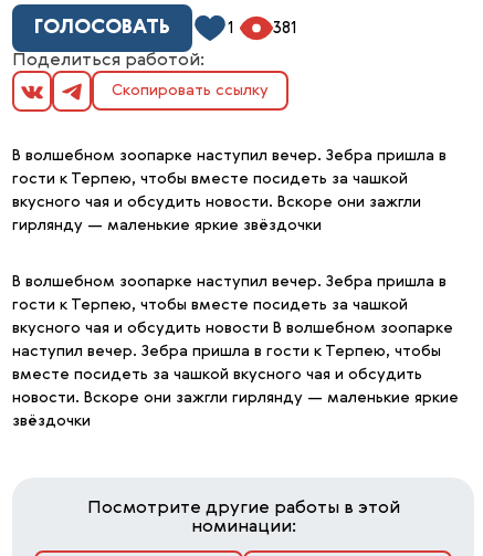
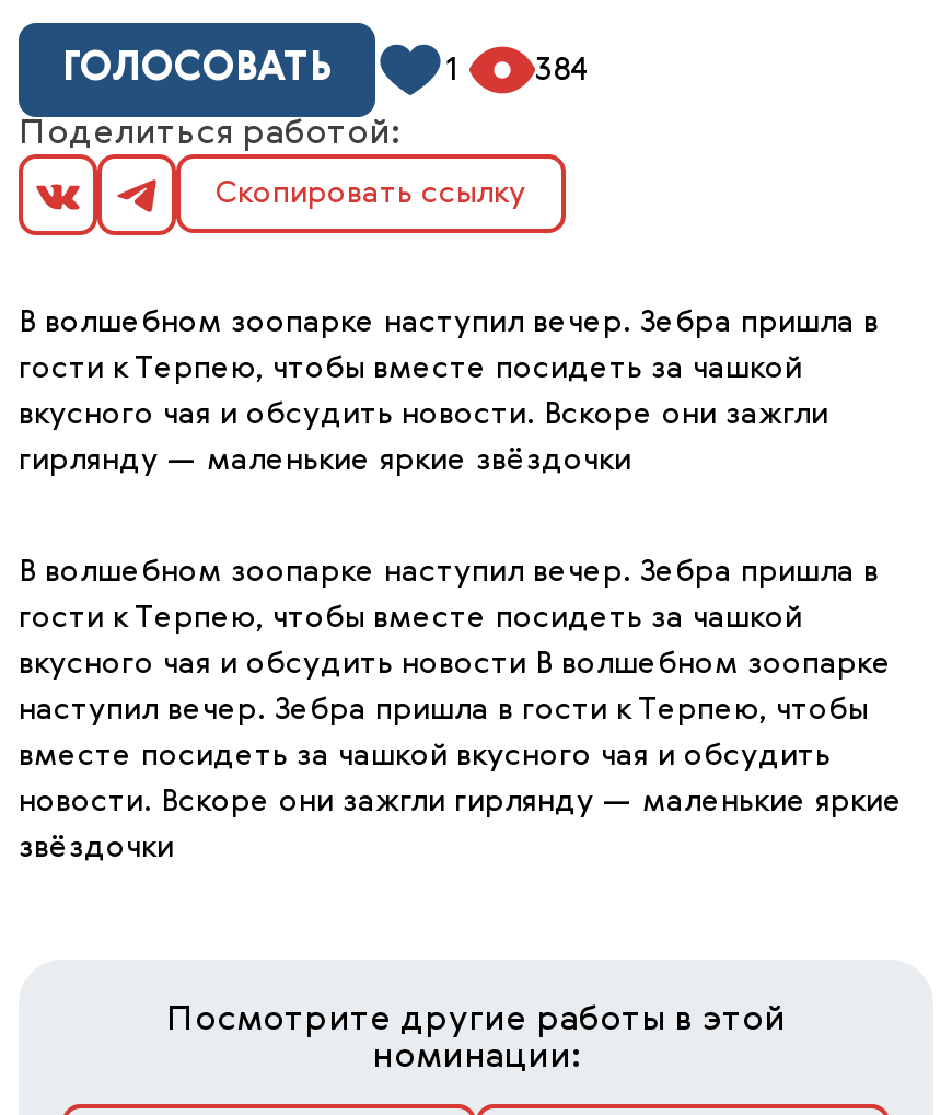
[273,19,297,36] 381 -> [535,53,590,86] 384

